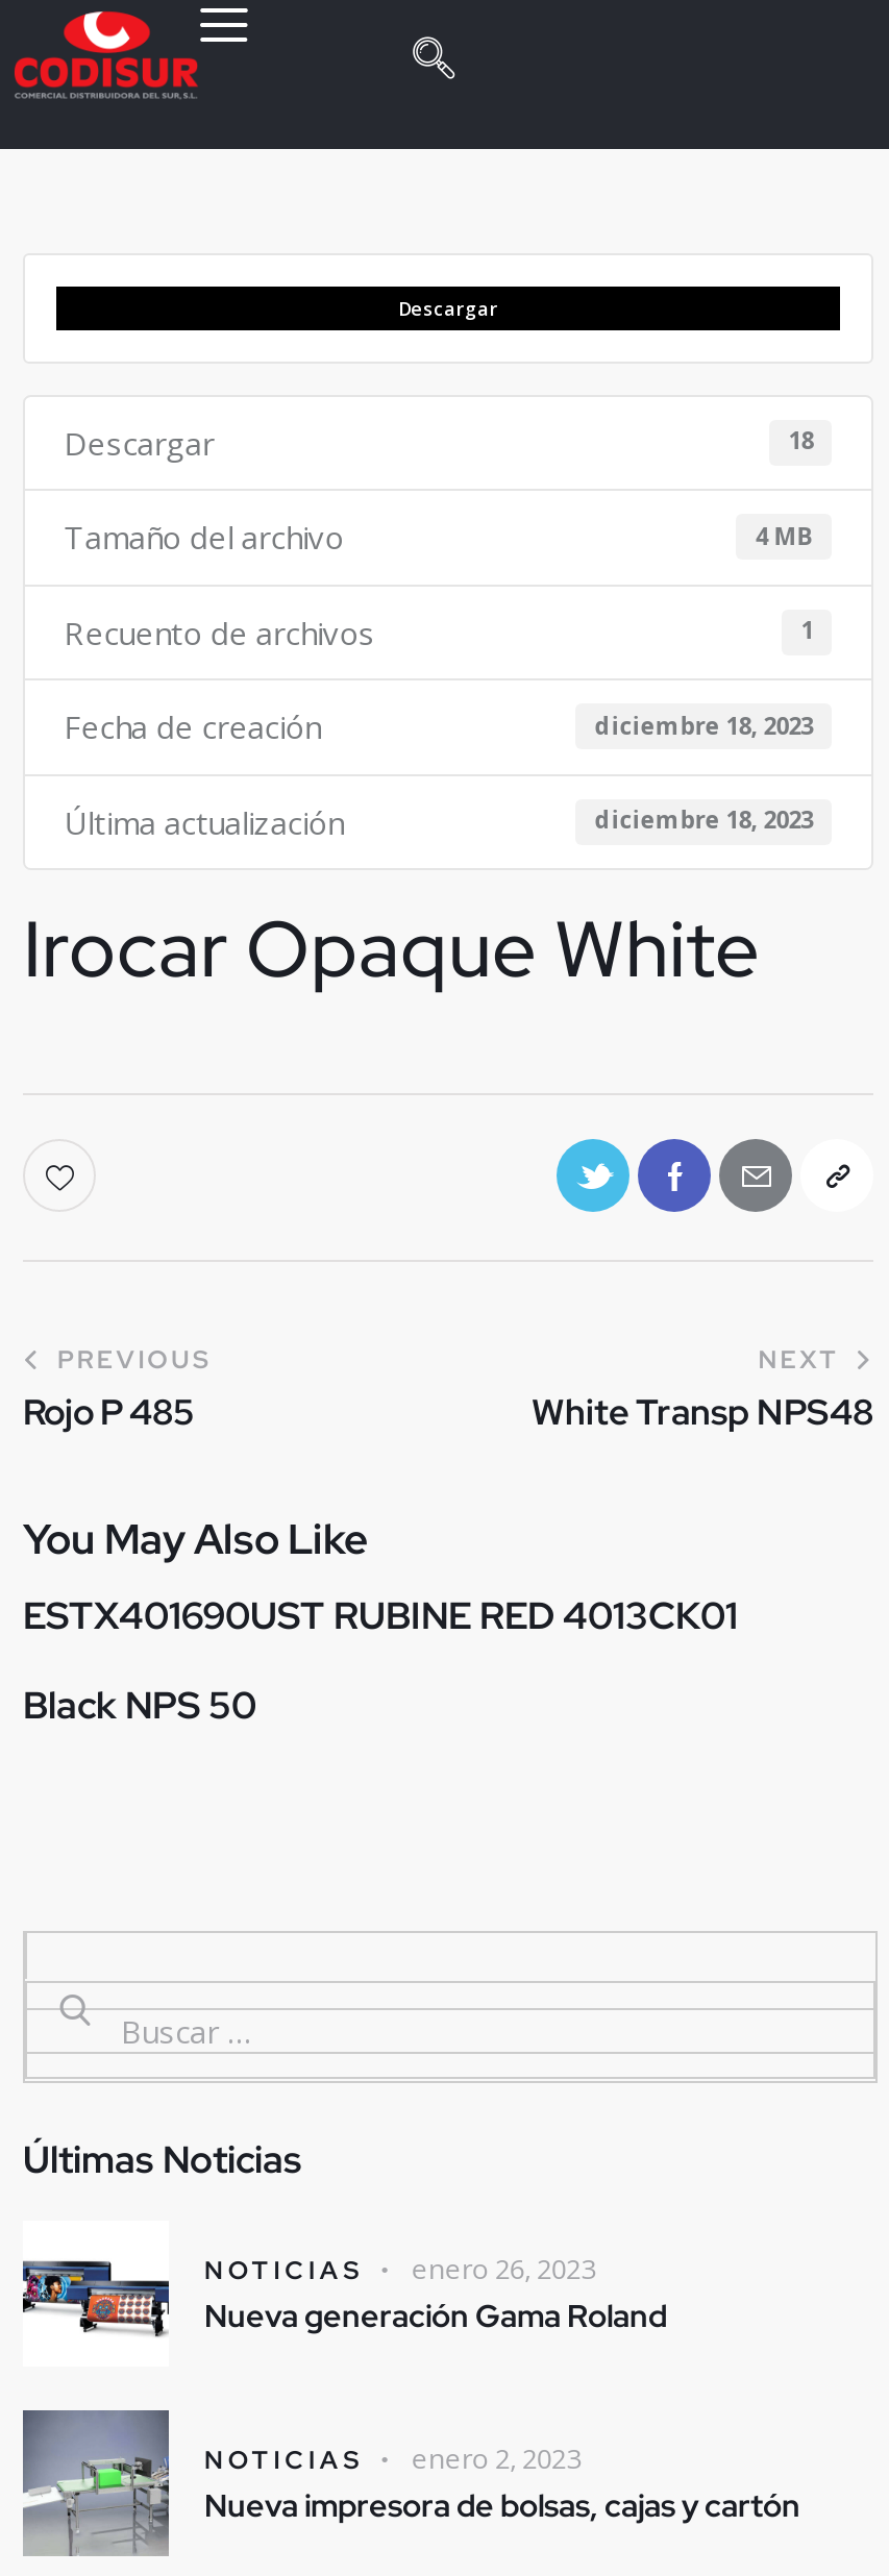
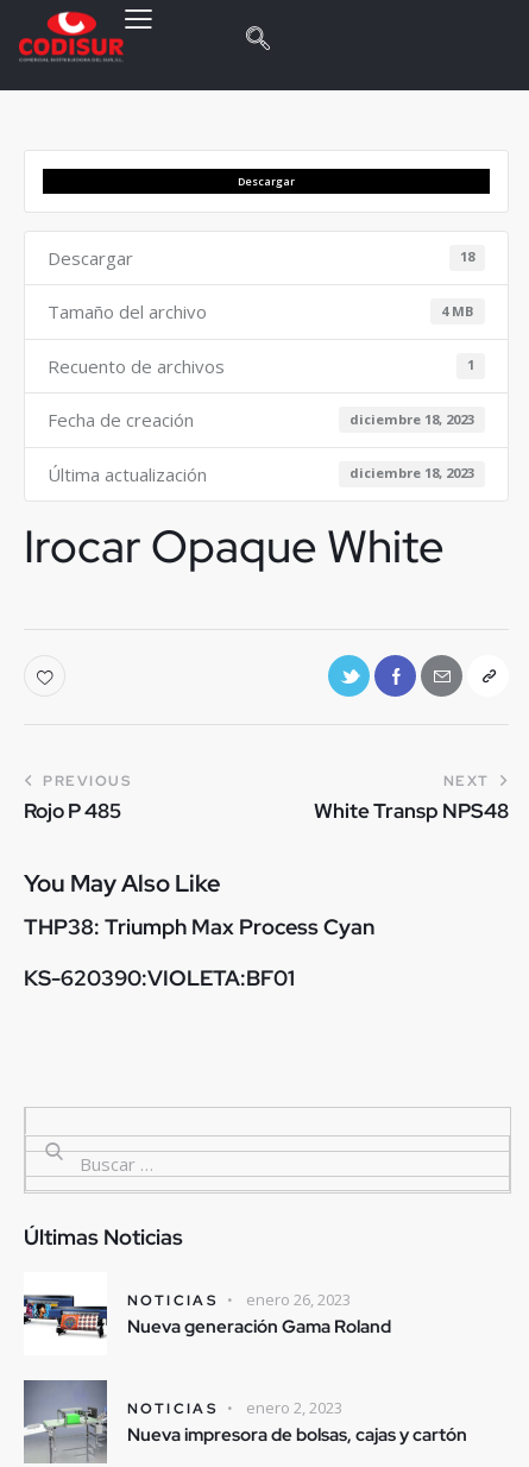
[23,1591,738,1639] ESTX401690UST RUBINE RED 4013CK01 -> [24,913,374,940] THP38: Triumph Max Process Cyan
[23,1681,256,1729] Black NPS 50 -> [24,964,295,991] KS-620390:VIOLETA:BF01

